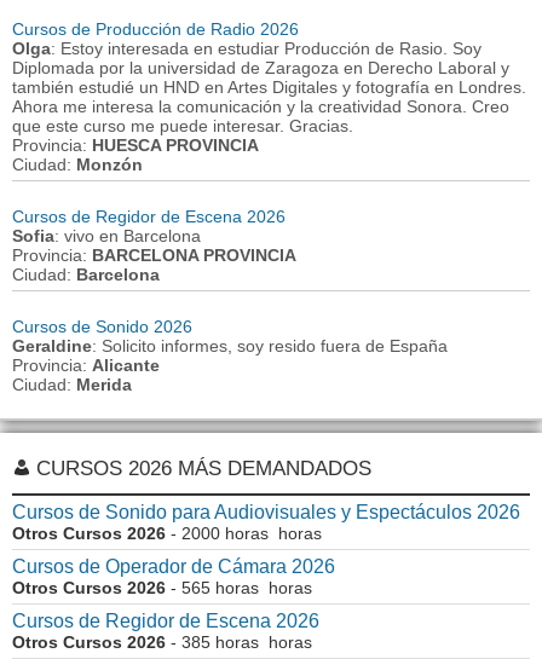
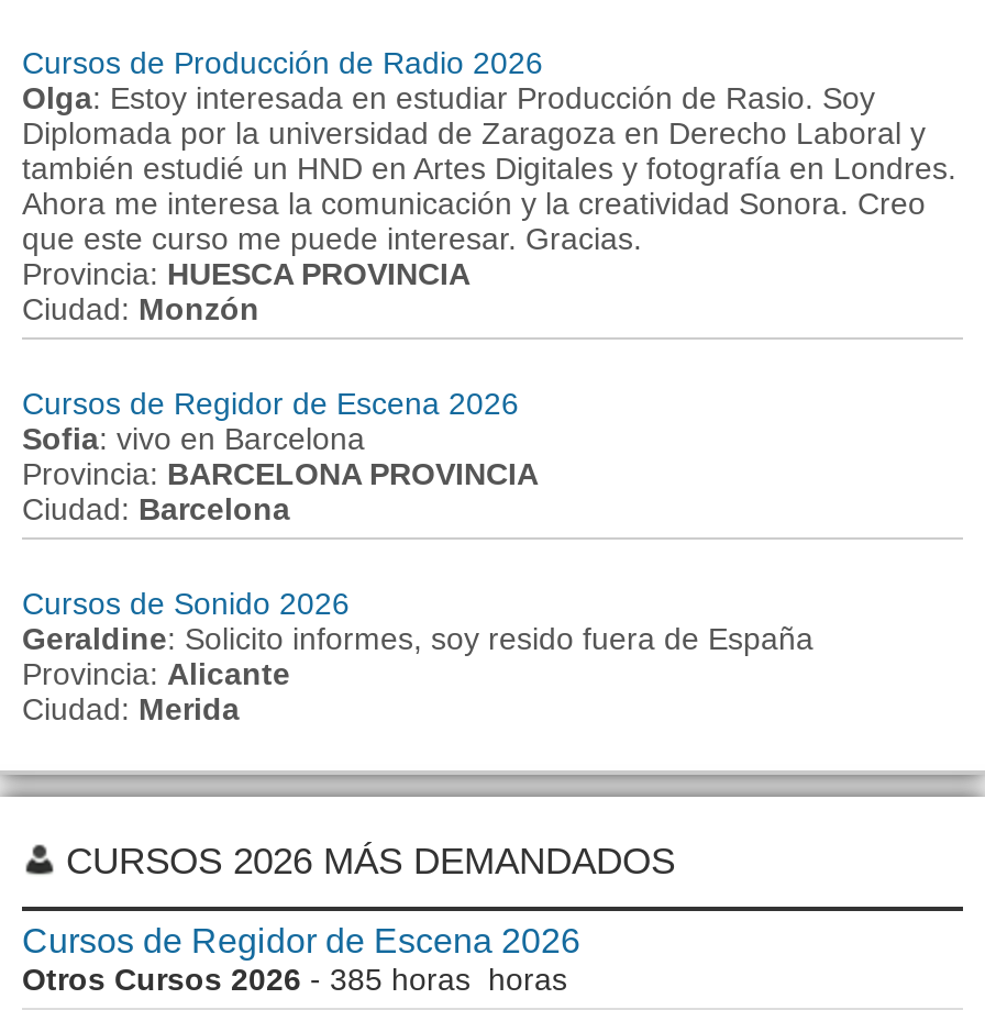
[12,502,520,597] Cursos de Sonido para Audiovisuales y Espectáculos 2026 | Otros Cursos 2026 - 2000 horas horas | Cursos de Operador de Cámara 2026 | Otros Cursos 2026 - 565 horas horas -> none

